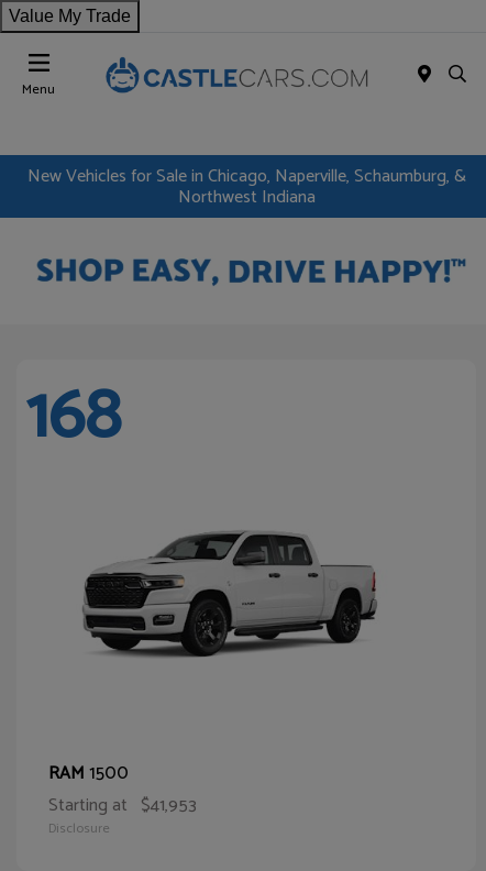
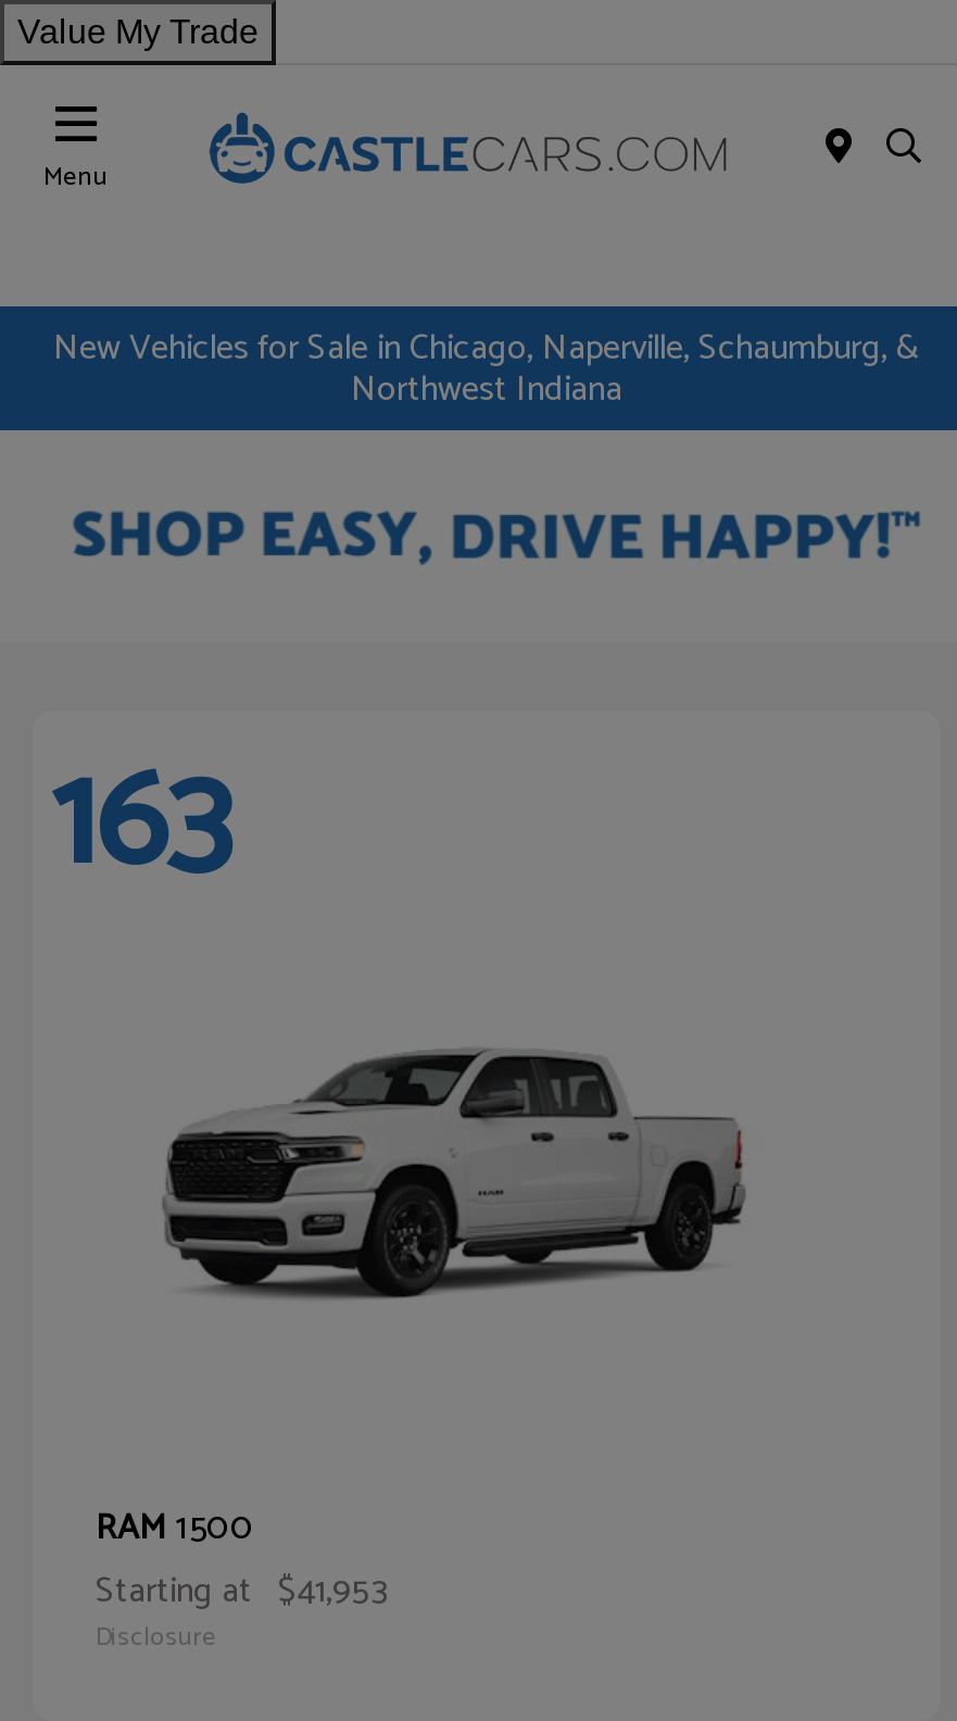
[26,360,121,475] 168 -> [52,711,230,939] 163

